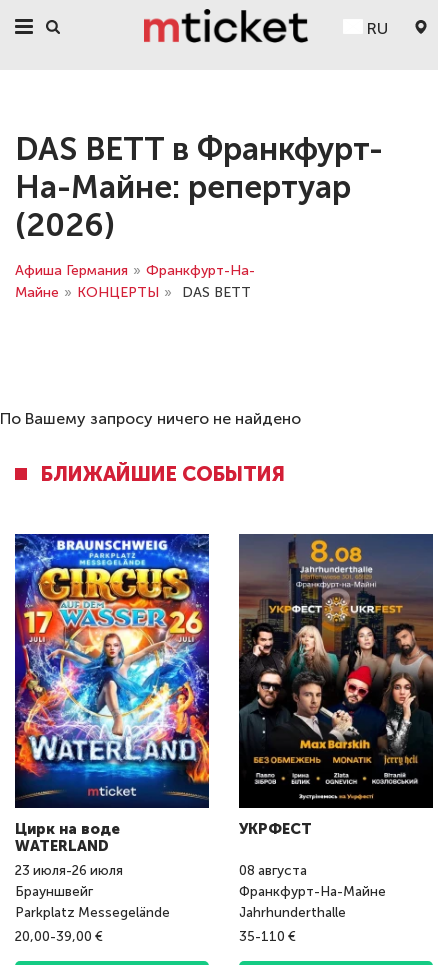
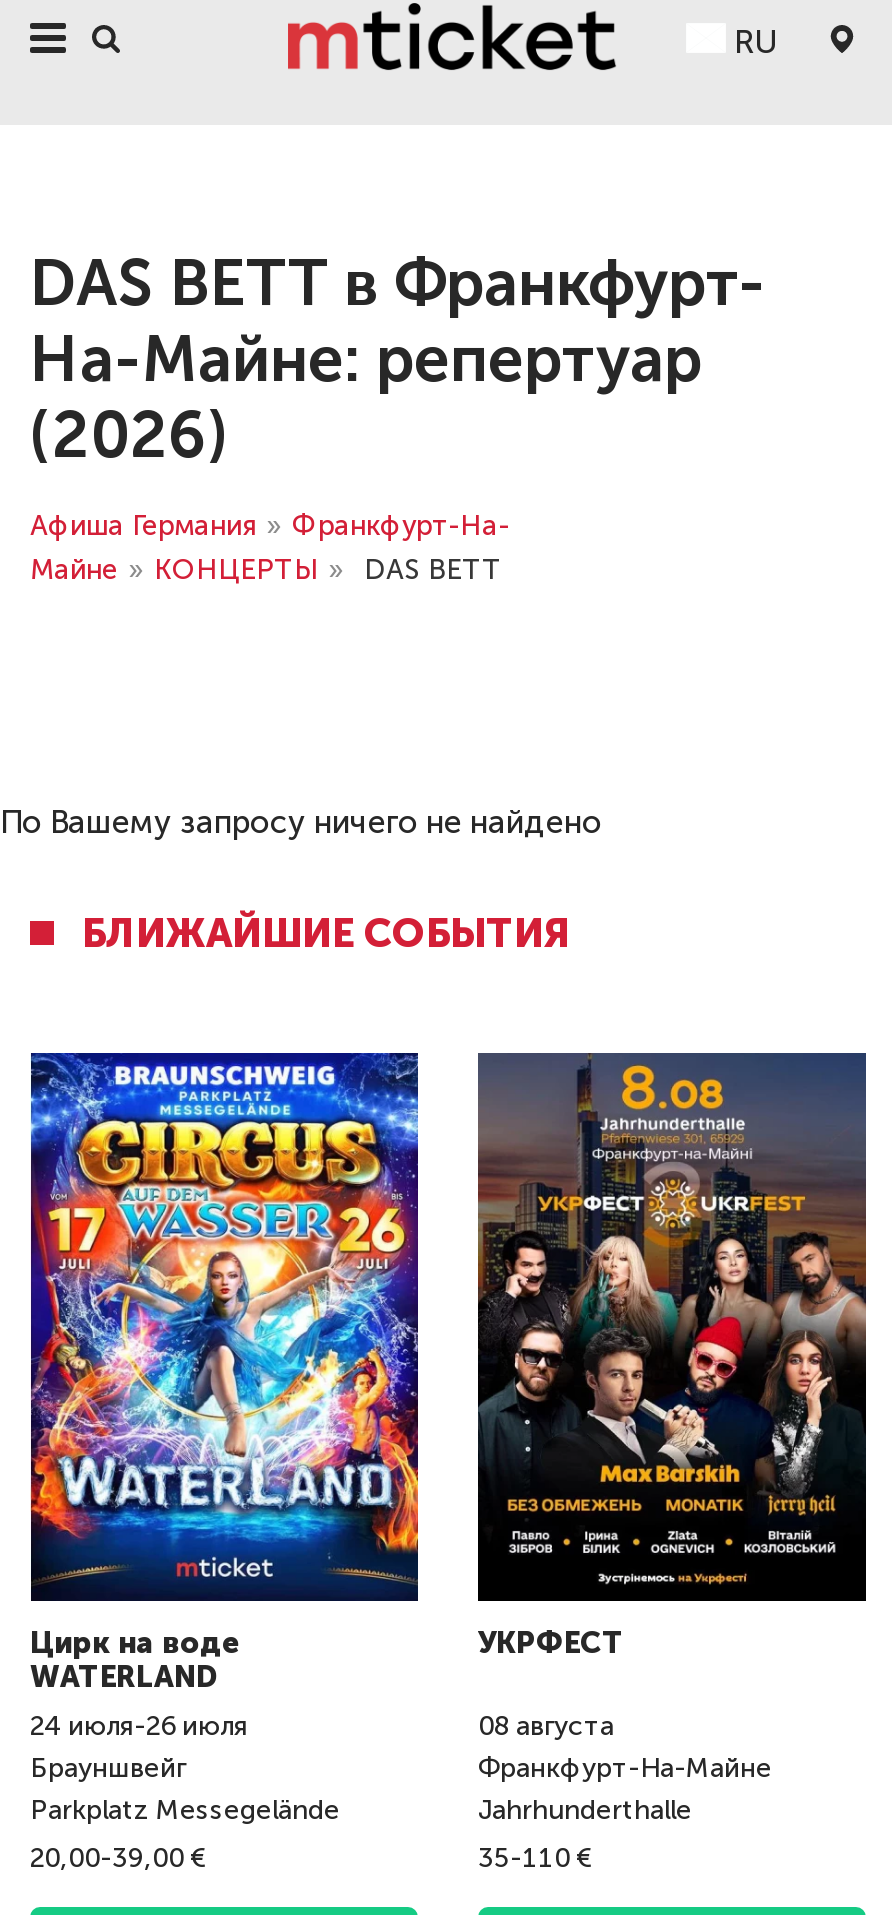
[15,862,123,879] 23 июля-26 июля -> [30,1708,248,1742] 24 июля-26 июля

